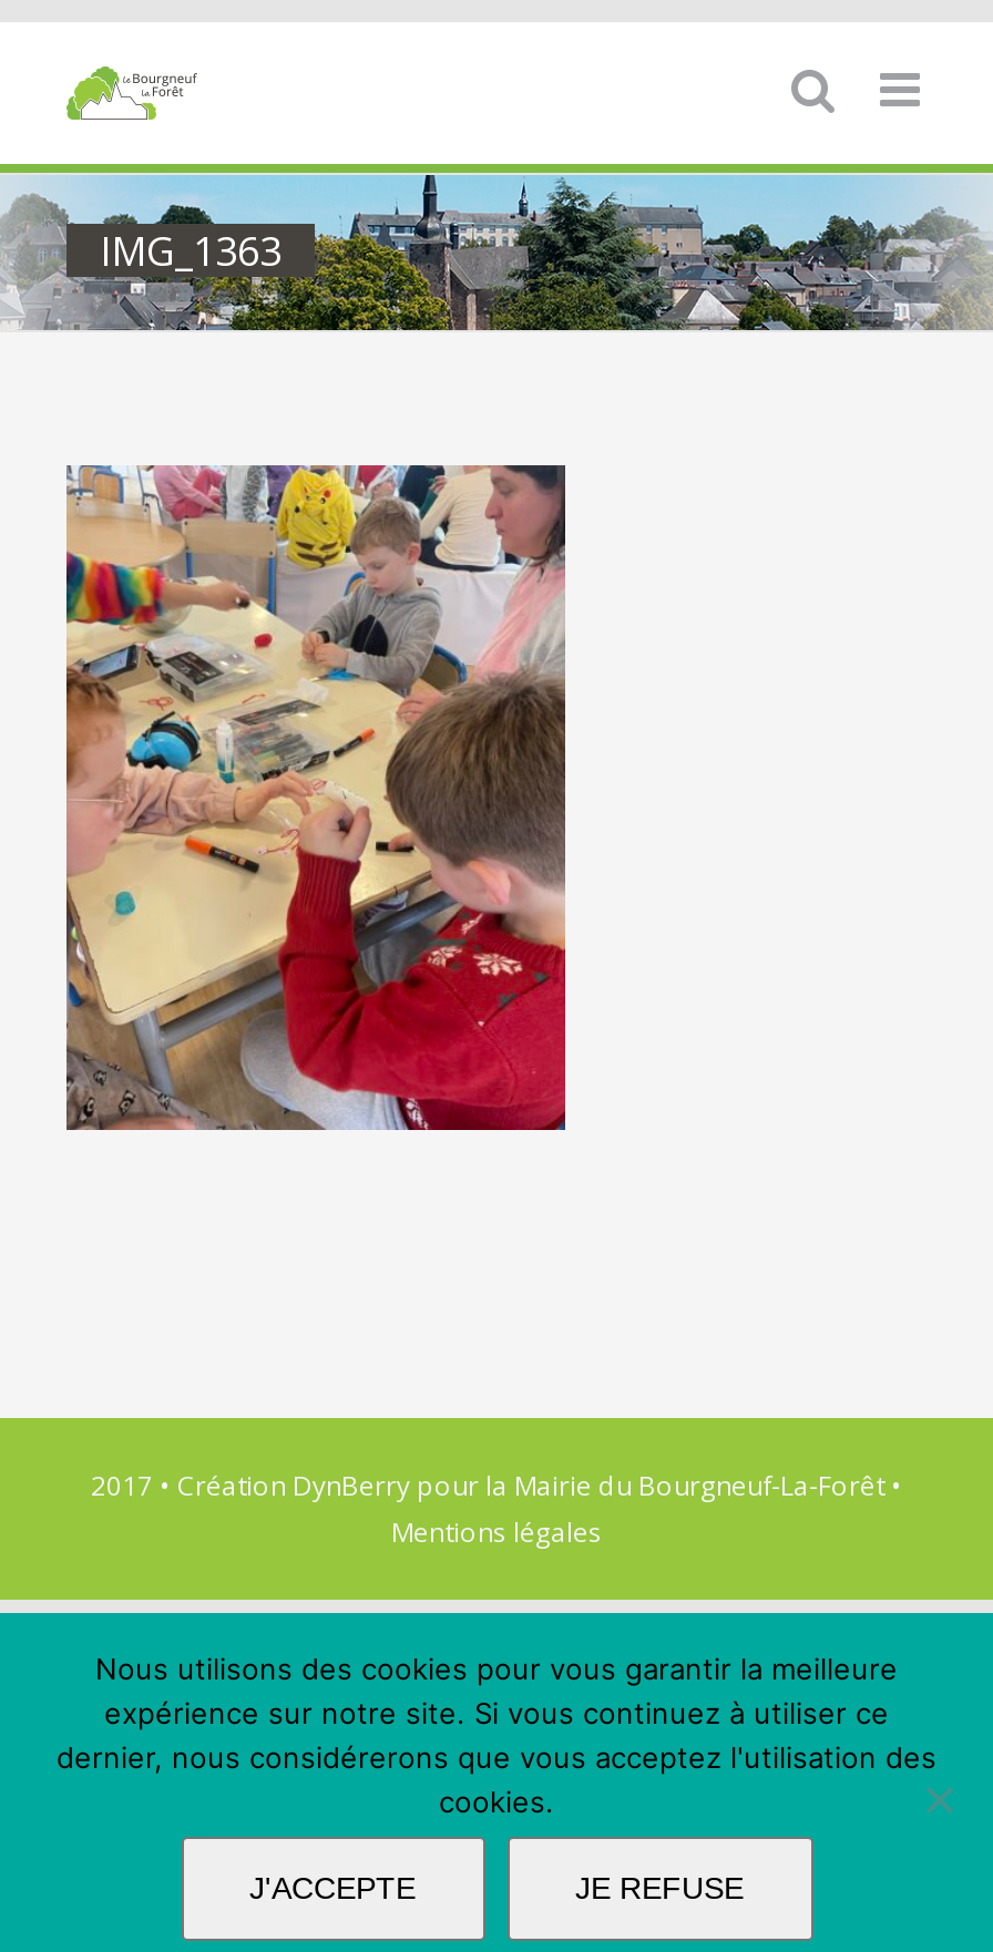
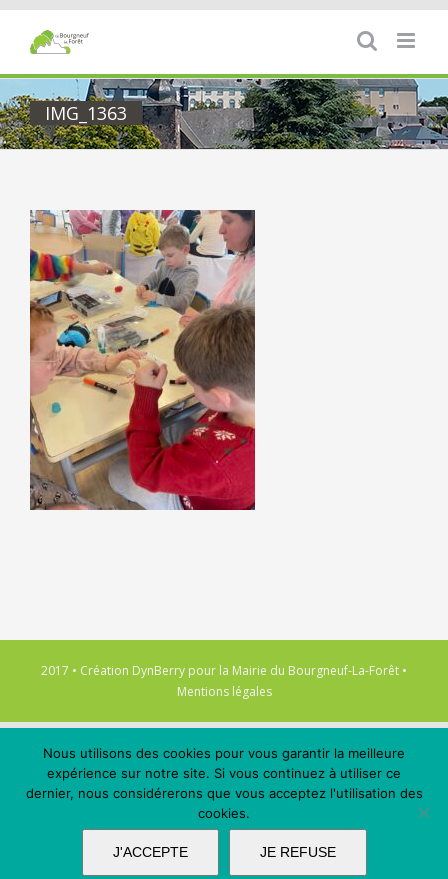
[7,173,986,332] [image] -> [3,78,445,150] [image]

